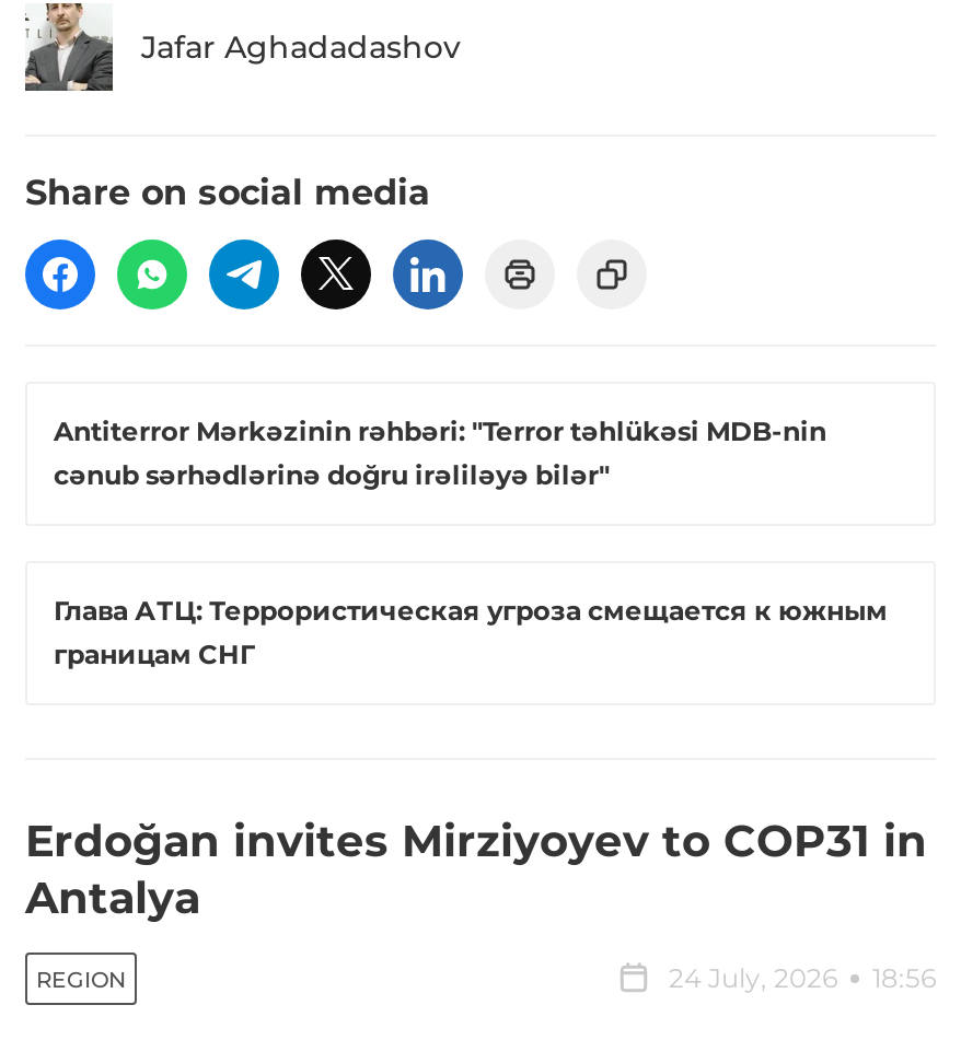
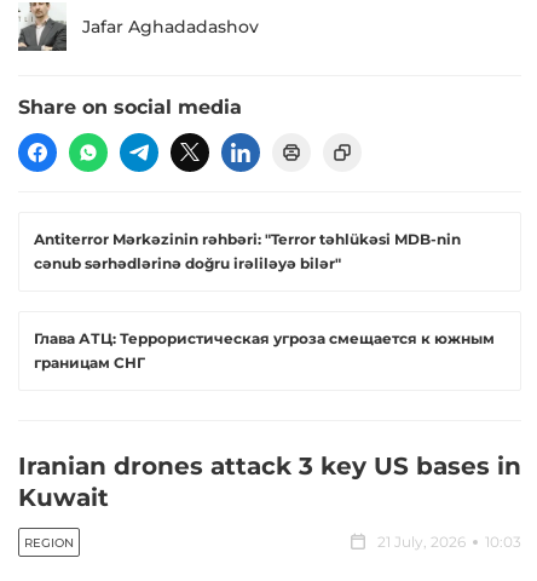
[25,816,927,925] Erdoğan invites Mirziyoyev to COP31 in | Antalya -> [18,452,521,512] Iranian drones attack 3 key US bases in | Kuwait
[669,962,936,995] 24 July, 2026 | 18:56 -> [377,533,521,551] 21 July, 2026 | 10:03

